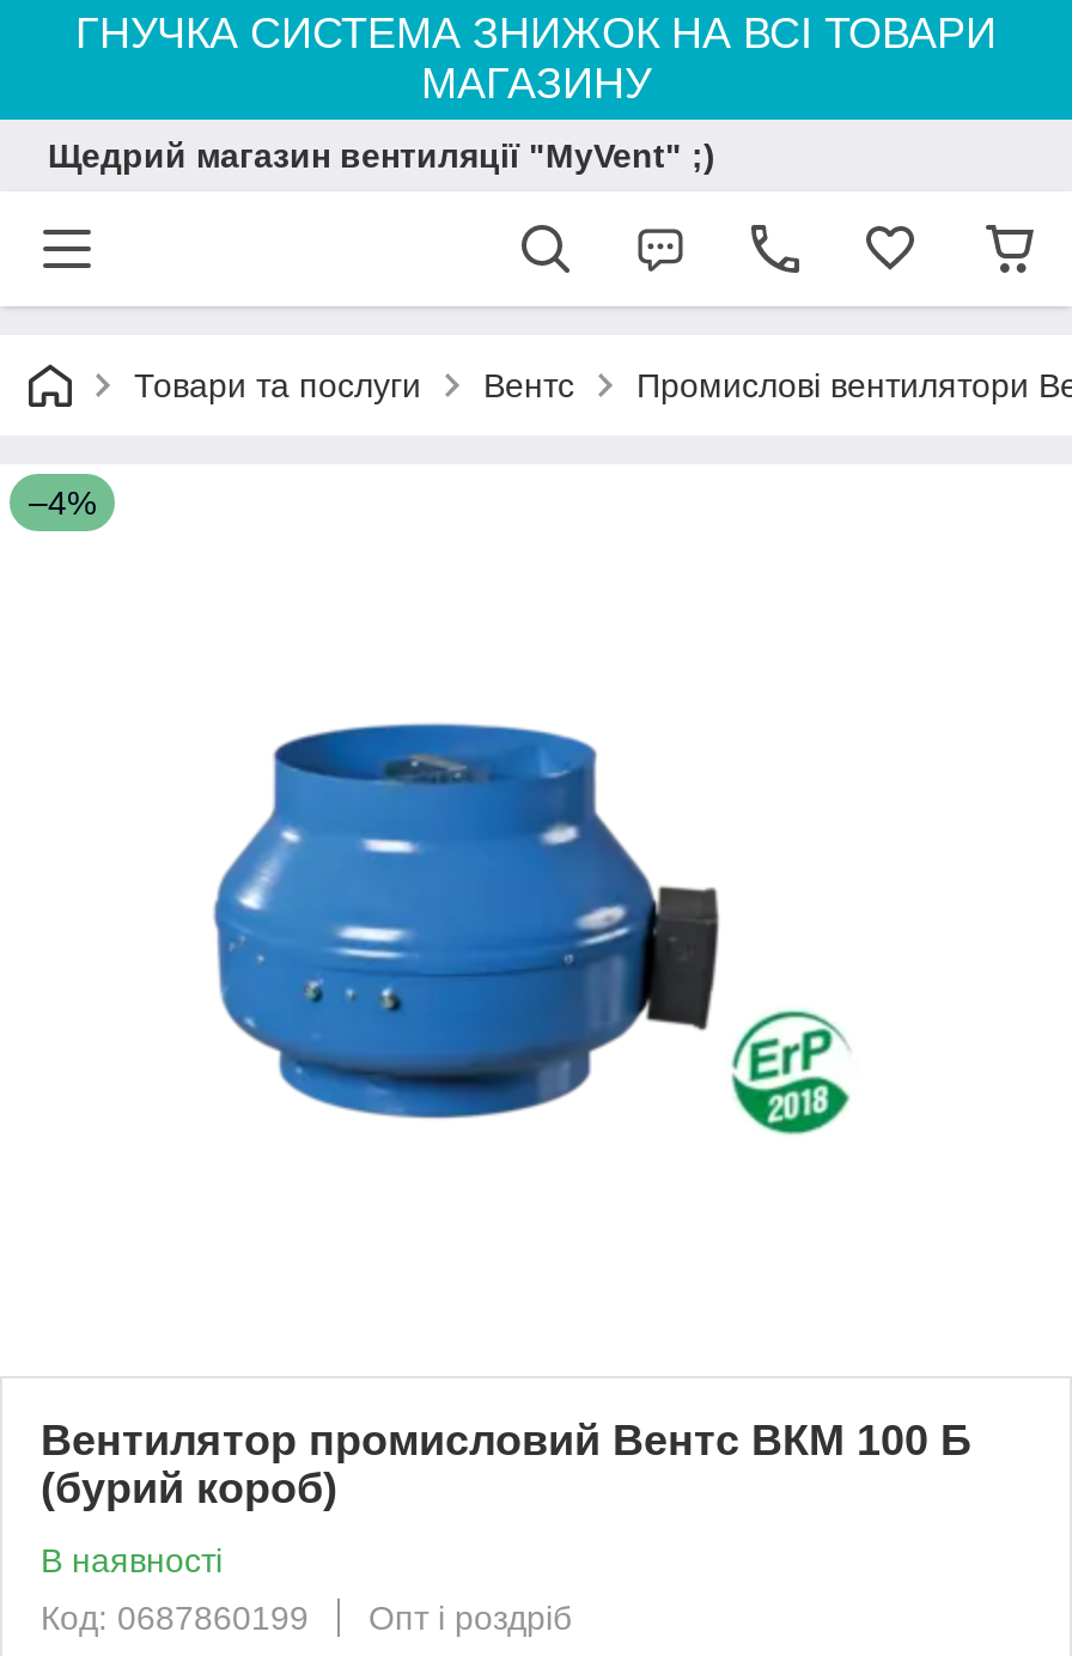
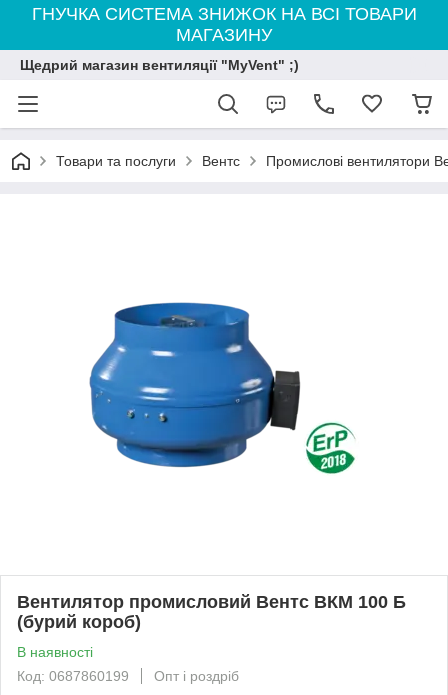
[29,483,96,522] –4% -> none

